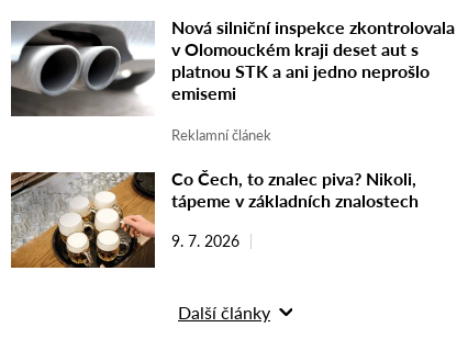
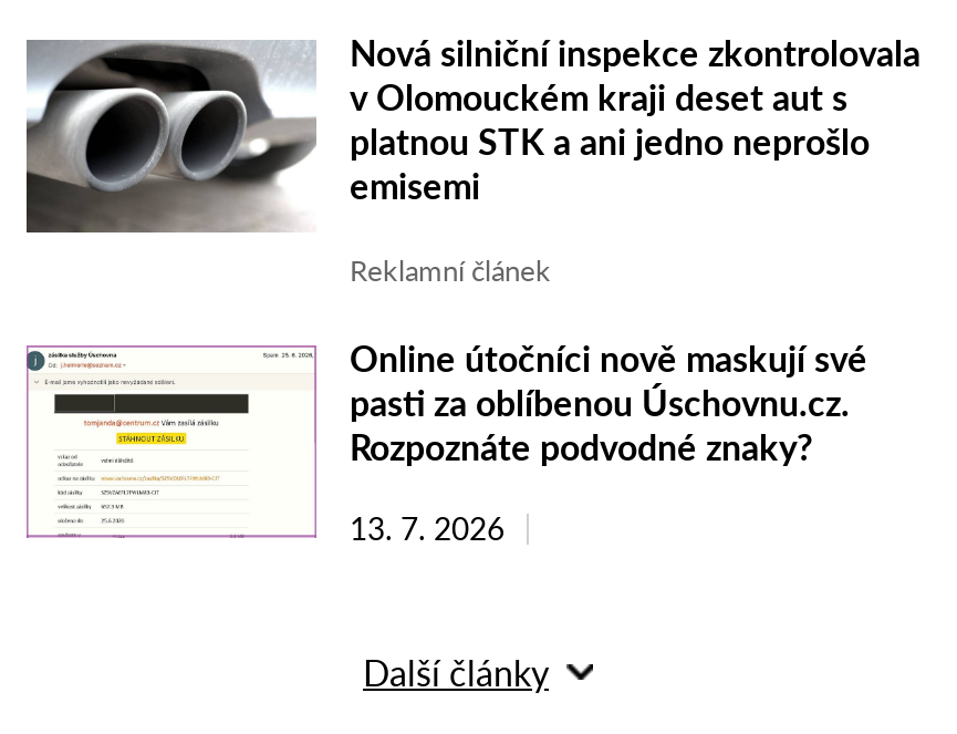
[10,168,419,269] [image] | Co Čech, to znalec piva? Nikoli, | tápeme v základních znalostech -> [24,336,867,538] [image] | Online útočníci nově maskují své | pasti za oblíbenou Úschovnu.cz. | Rozpoznáte podvodné znaky?
[171,231,239,250] 9. 7. 2026 -> [350,509,504,546] 13. 7. 2026

